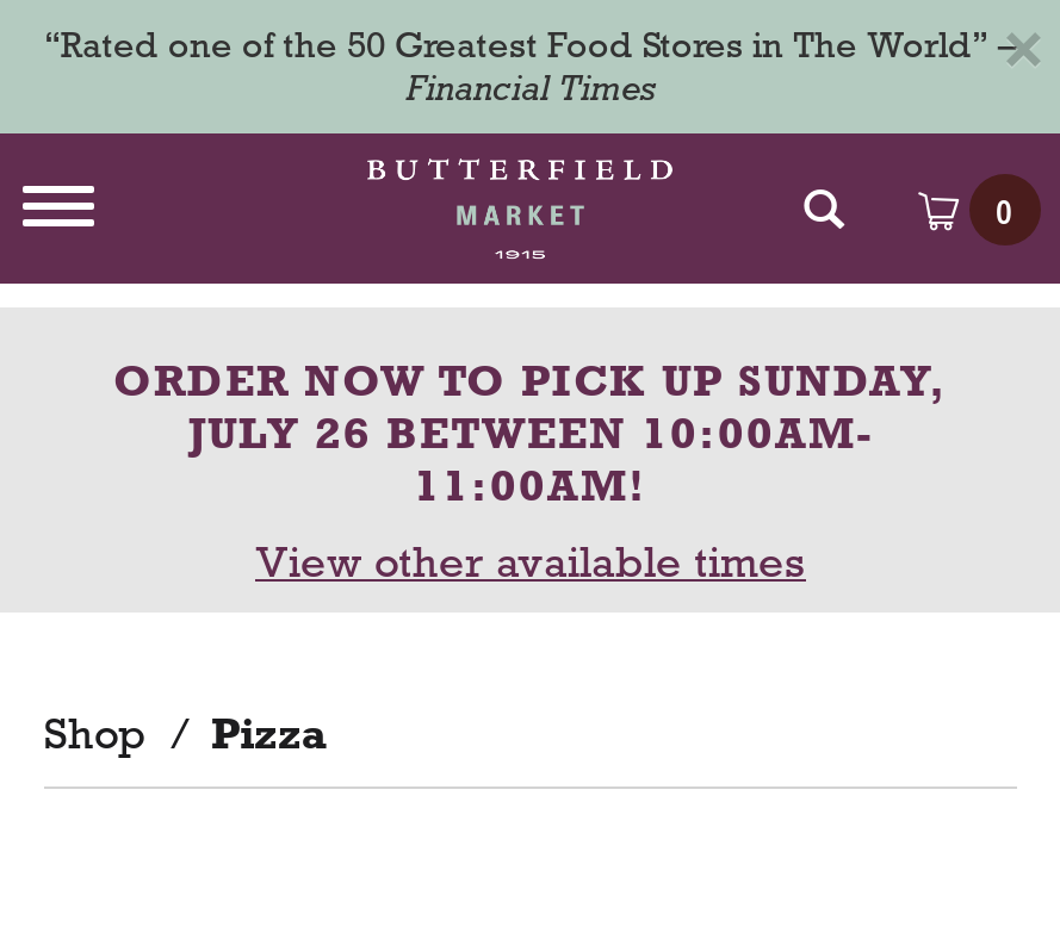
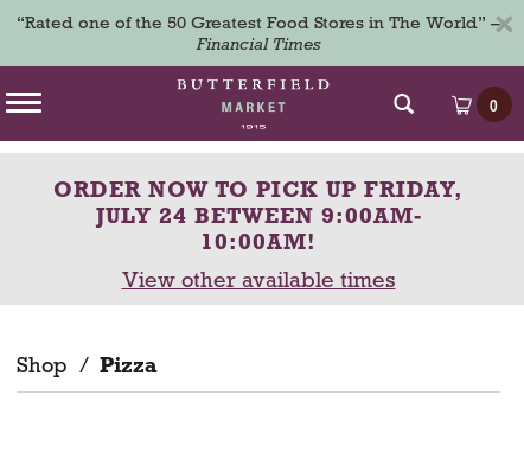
[113,355,948,512] ORDER NOW TO PICK UP SUNDAY, | JULY 26 BETWEEN 10:00AM- | 11:00AM! -> [53,177,464,255] ORDER NOW TO PICK UP FRIDAY, | JULY 24 BETWEEN 9:00AM- | 10:00AM!

